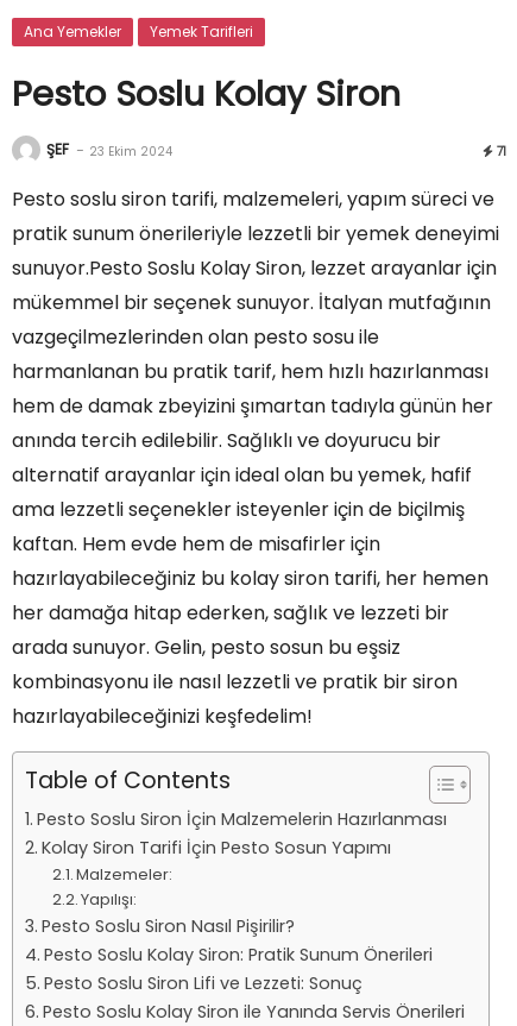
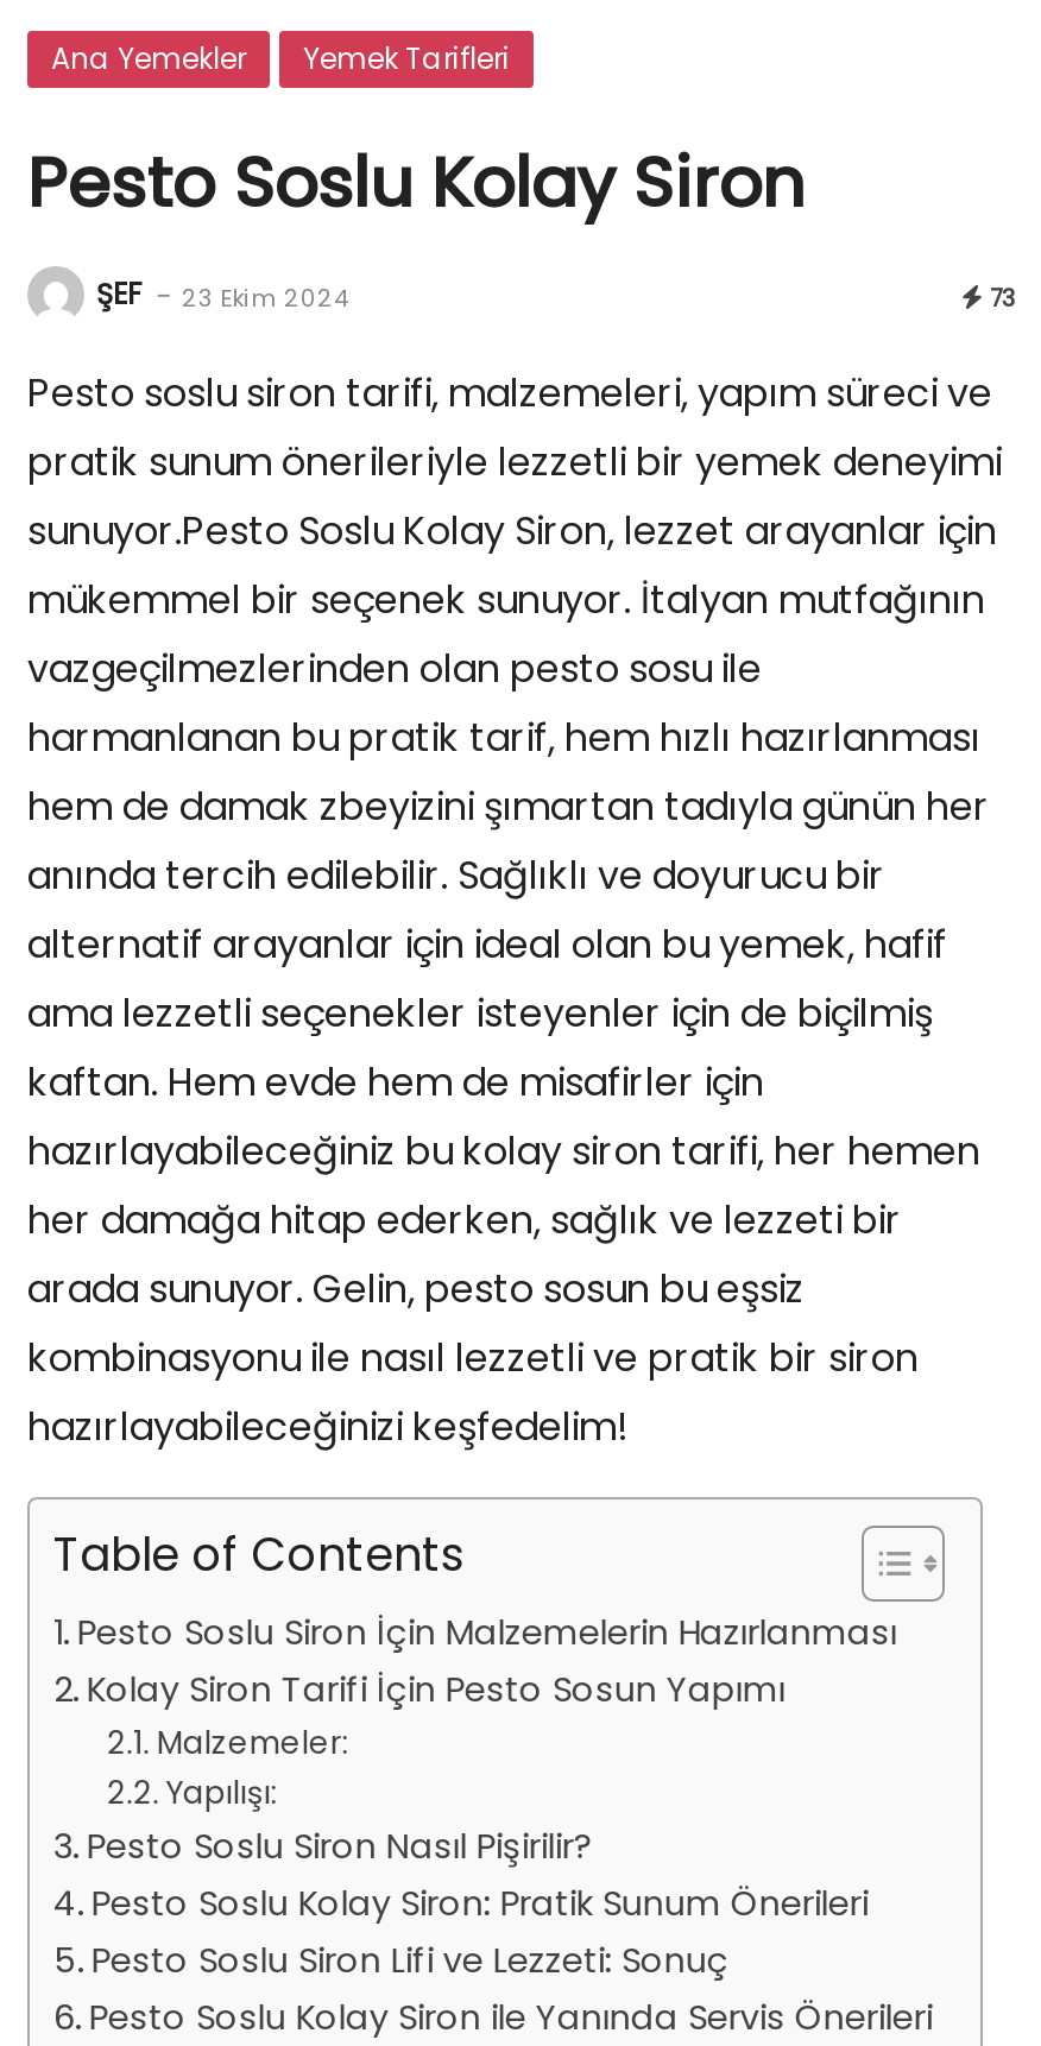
[493,142,506,160] 71 -> [983,279,1016,315] 73

